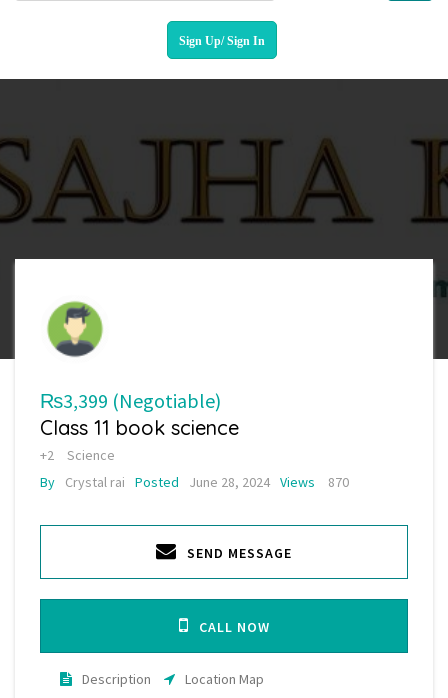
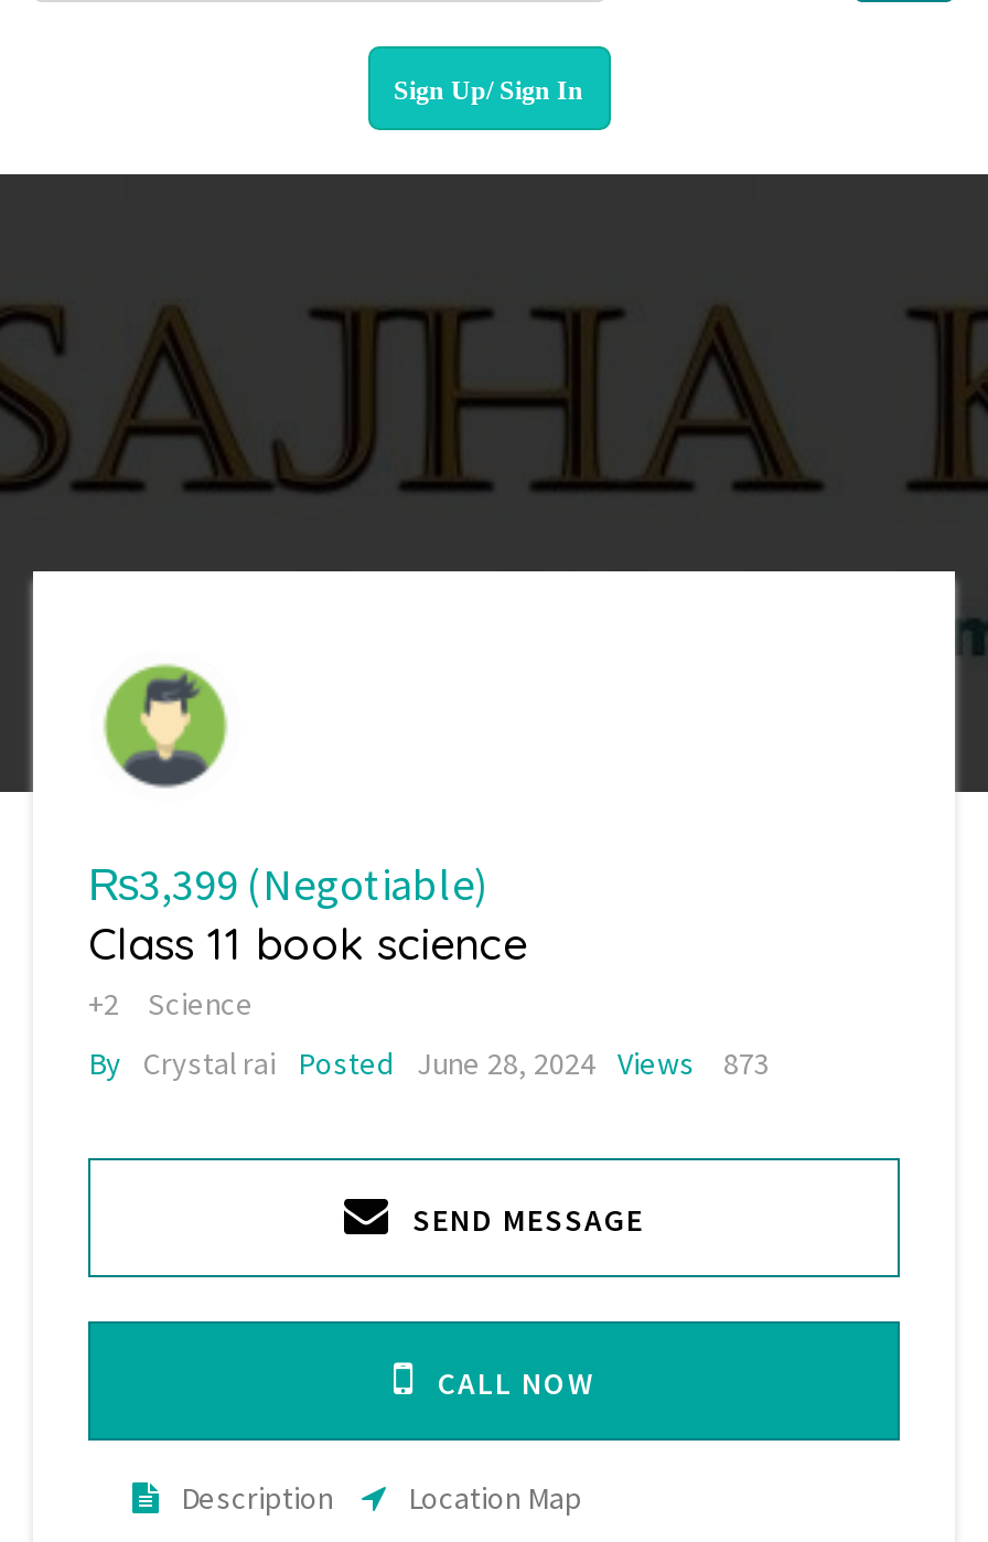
[40,473,349,491] By Crystal rai Posted June 28, 2024 Views 870 -> [88,1043,770,1083] By Crystal rai Posted June 28, 2024 Views 873

